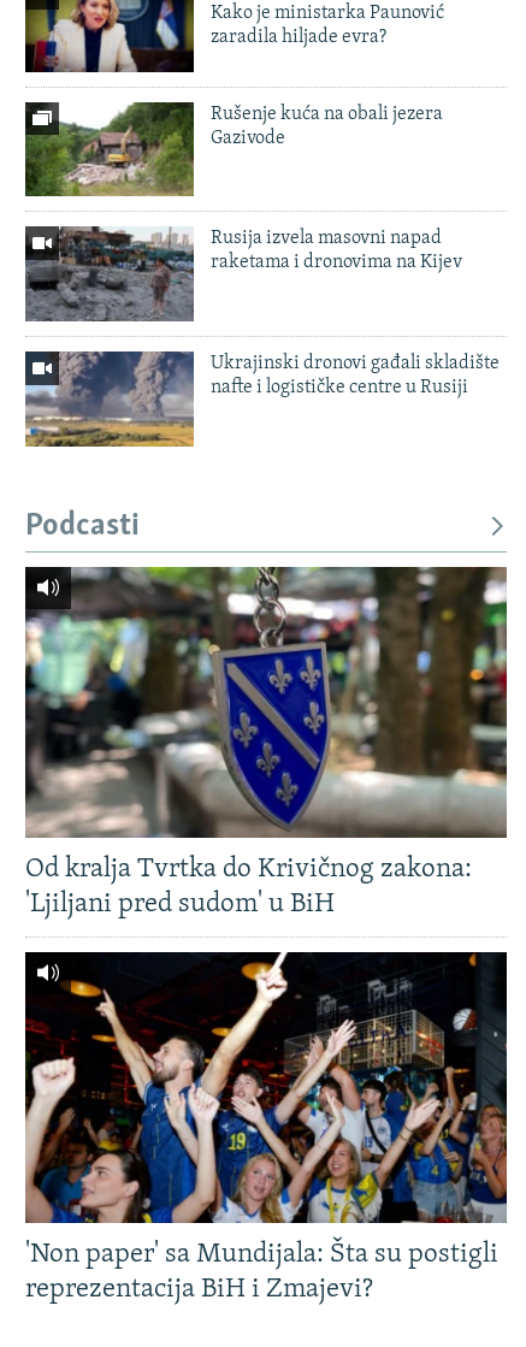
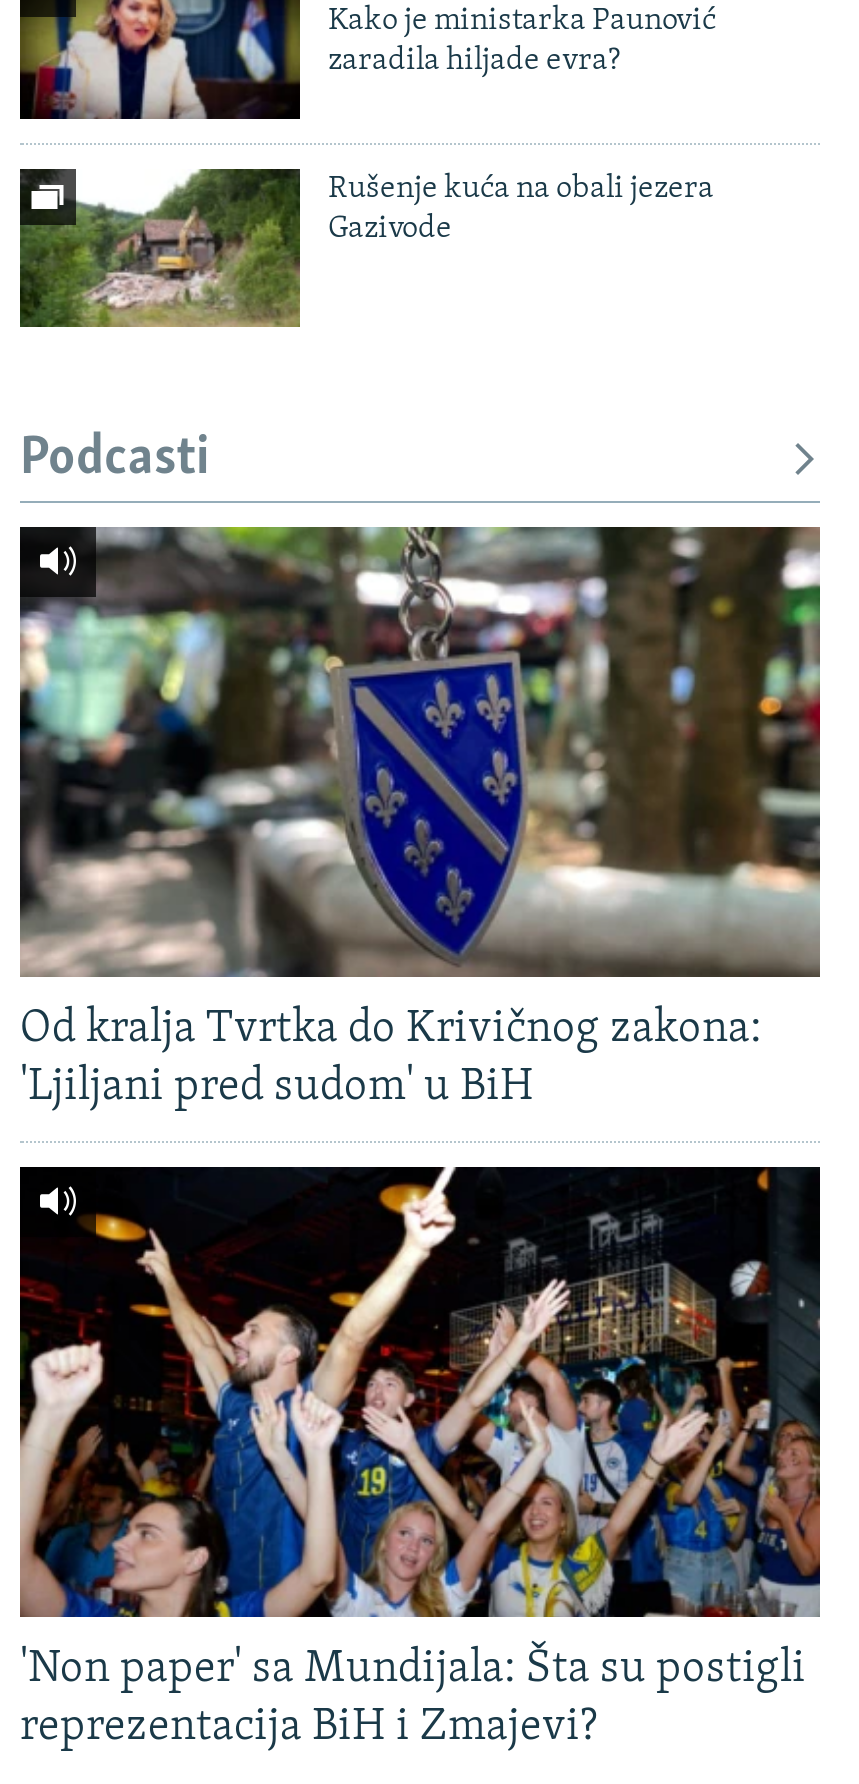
[24,225,462,321] [image] | Rusija izvela masovni napad | raketama i dronovima na Kijev -> none
[24,350,500,448] [image] | Ukrajinski dronovi gađali skladište | nafte i logističke centre u Rusiji -> none

